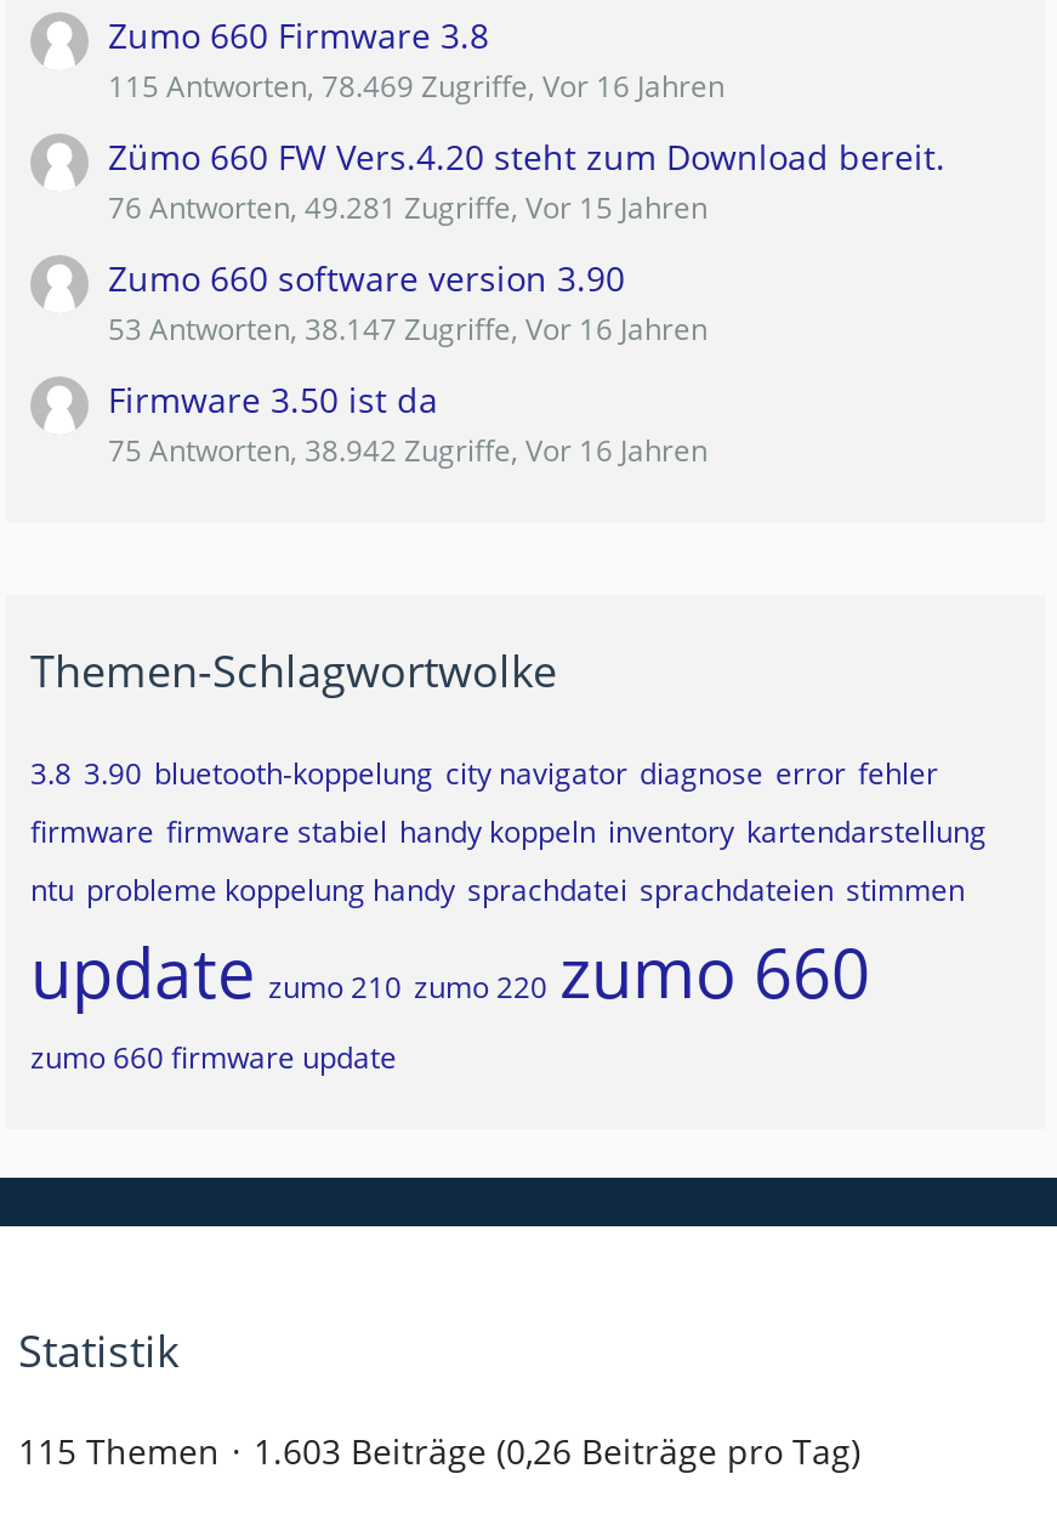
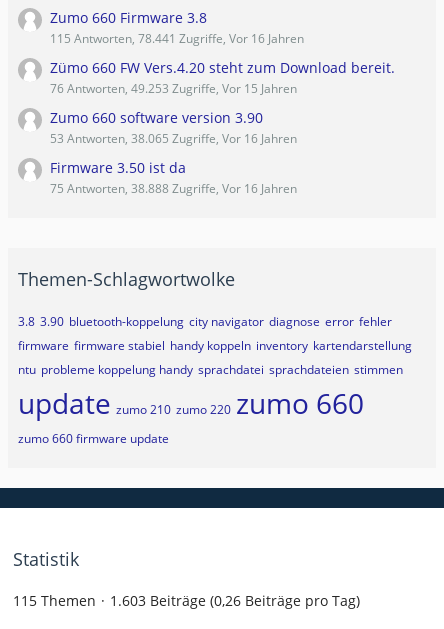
[108,66,724,107] 115 Antworten, 78.469 Zugriffe, Vor 16 Jahren -> [50,30,304,47] 115 Antworten, 78.441 Zugriffe, Vor 16 Jahren
[108,187,707,229] 76 Antworten, 49.281 Zugriffe, Vor 15 Jahren -> [50,80,297,97] 76 Antworten, 49.253 Zugriffe, Vor 15 Jahren
[108,309,707,350] 53 Antworten, 38.147 Zugriffe, Vor 16 Jahren -> [50,130,297,147] 53 Antworten, 38.065 Zugriffe, Vor 16 Jahren
[108,430,707,471] 75 Antworten, 38.942 Zugriffe, Vor 16 Jahren -> [50,180,297,197] 75 Antworten, 38.888 Zugriffe, Vor 16 Jahren

